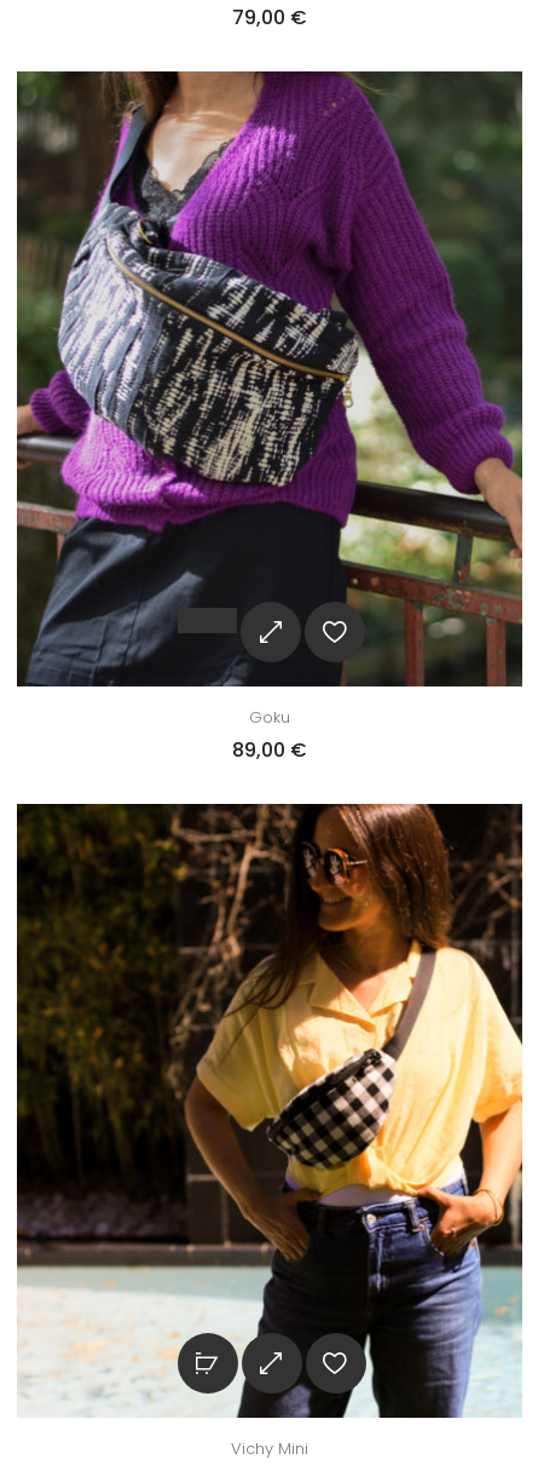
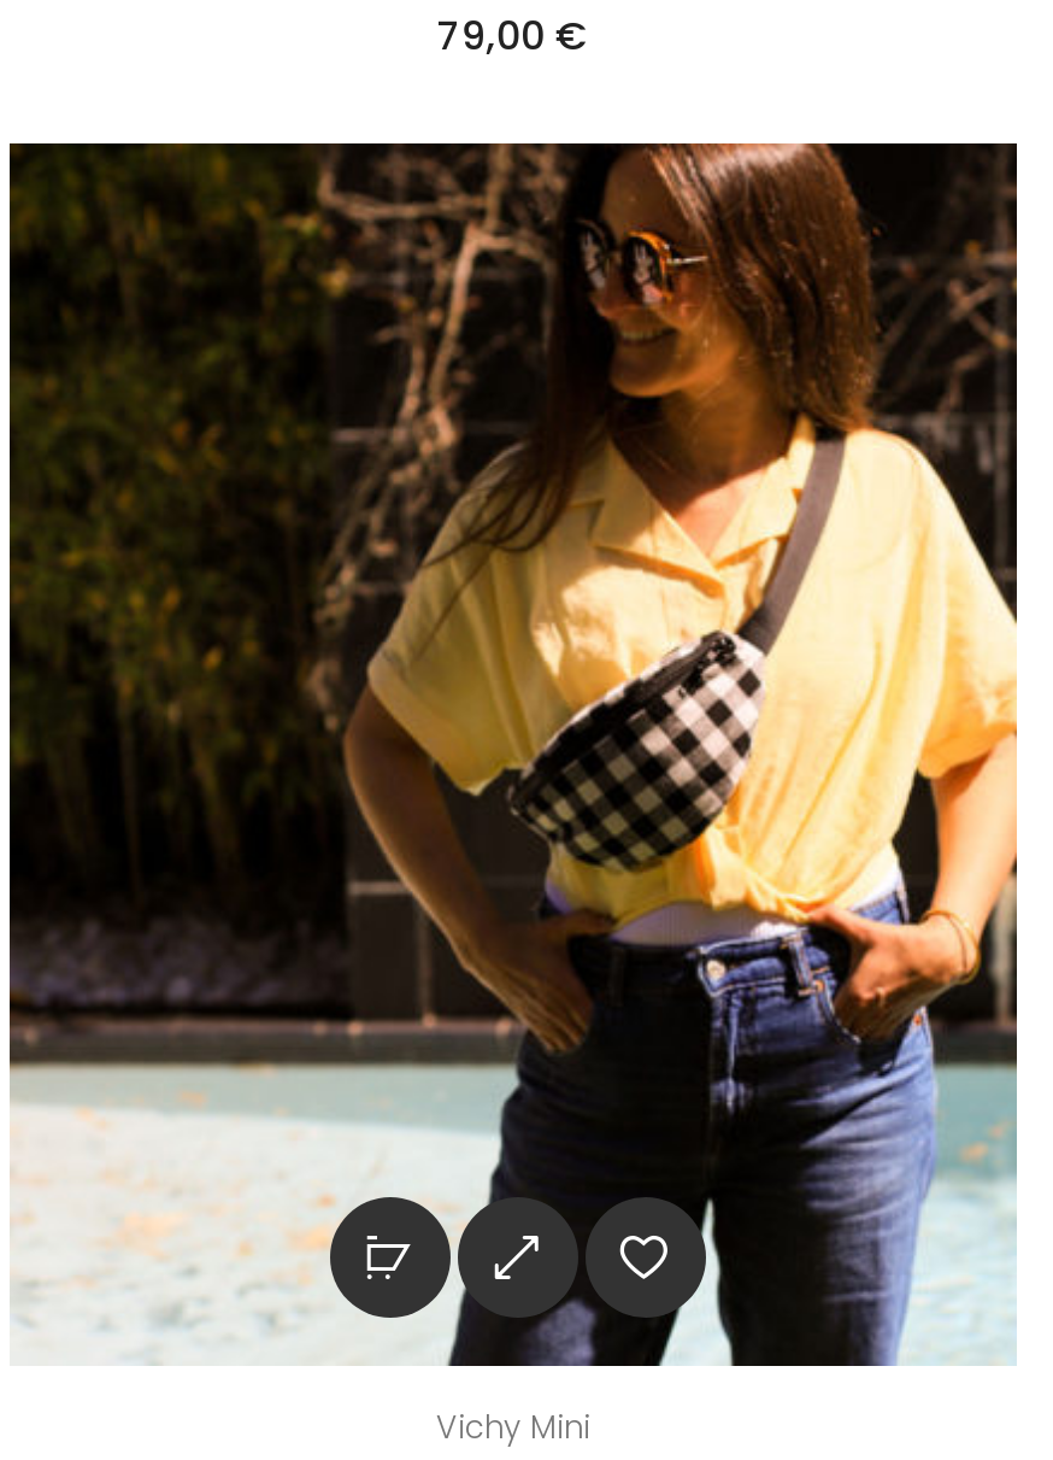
[16,70,523,764] [image] | Goku | 89,00 € -> none

